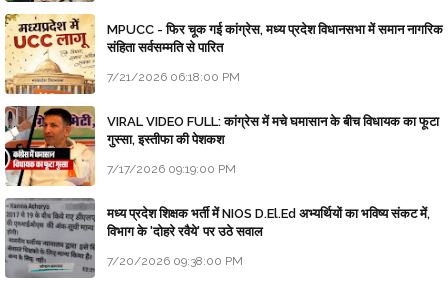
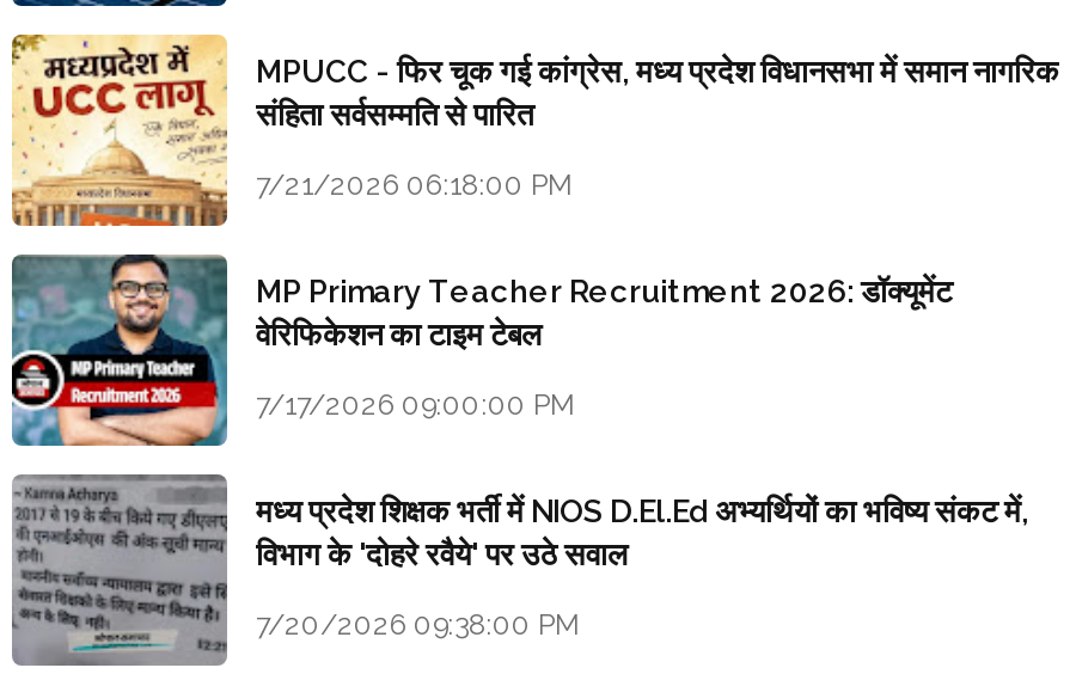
[4,105,439,187] [image] | VIRAL VIDEO FULL: कांग्रेस में मचे घमासान के बीच विधायक का फूटा | गुस्सा, इस्तीफा की पेशकश -> [10,253,952,449] [image] | MP Primary Teacher Recruitment 2026: डॉक्यूमेंट | वेरिफिकेशन का टाइम टेबल
[107,162,236,176] 7/17/2026 09:19:00 PM -> [256,387,576,421] 7/17/2026 09:00:00 PM

